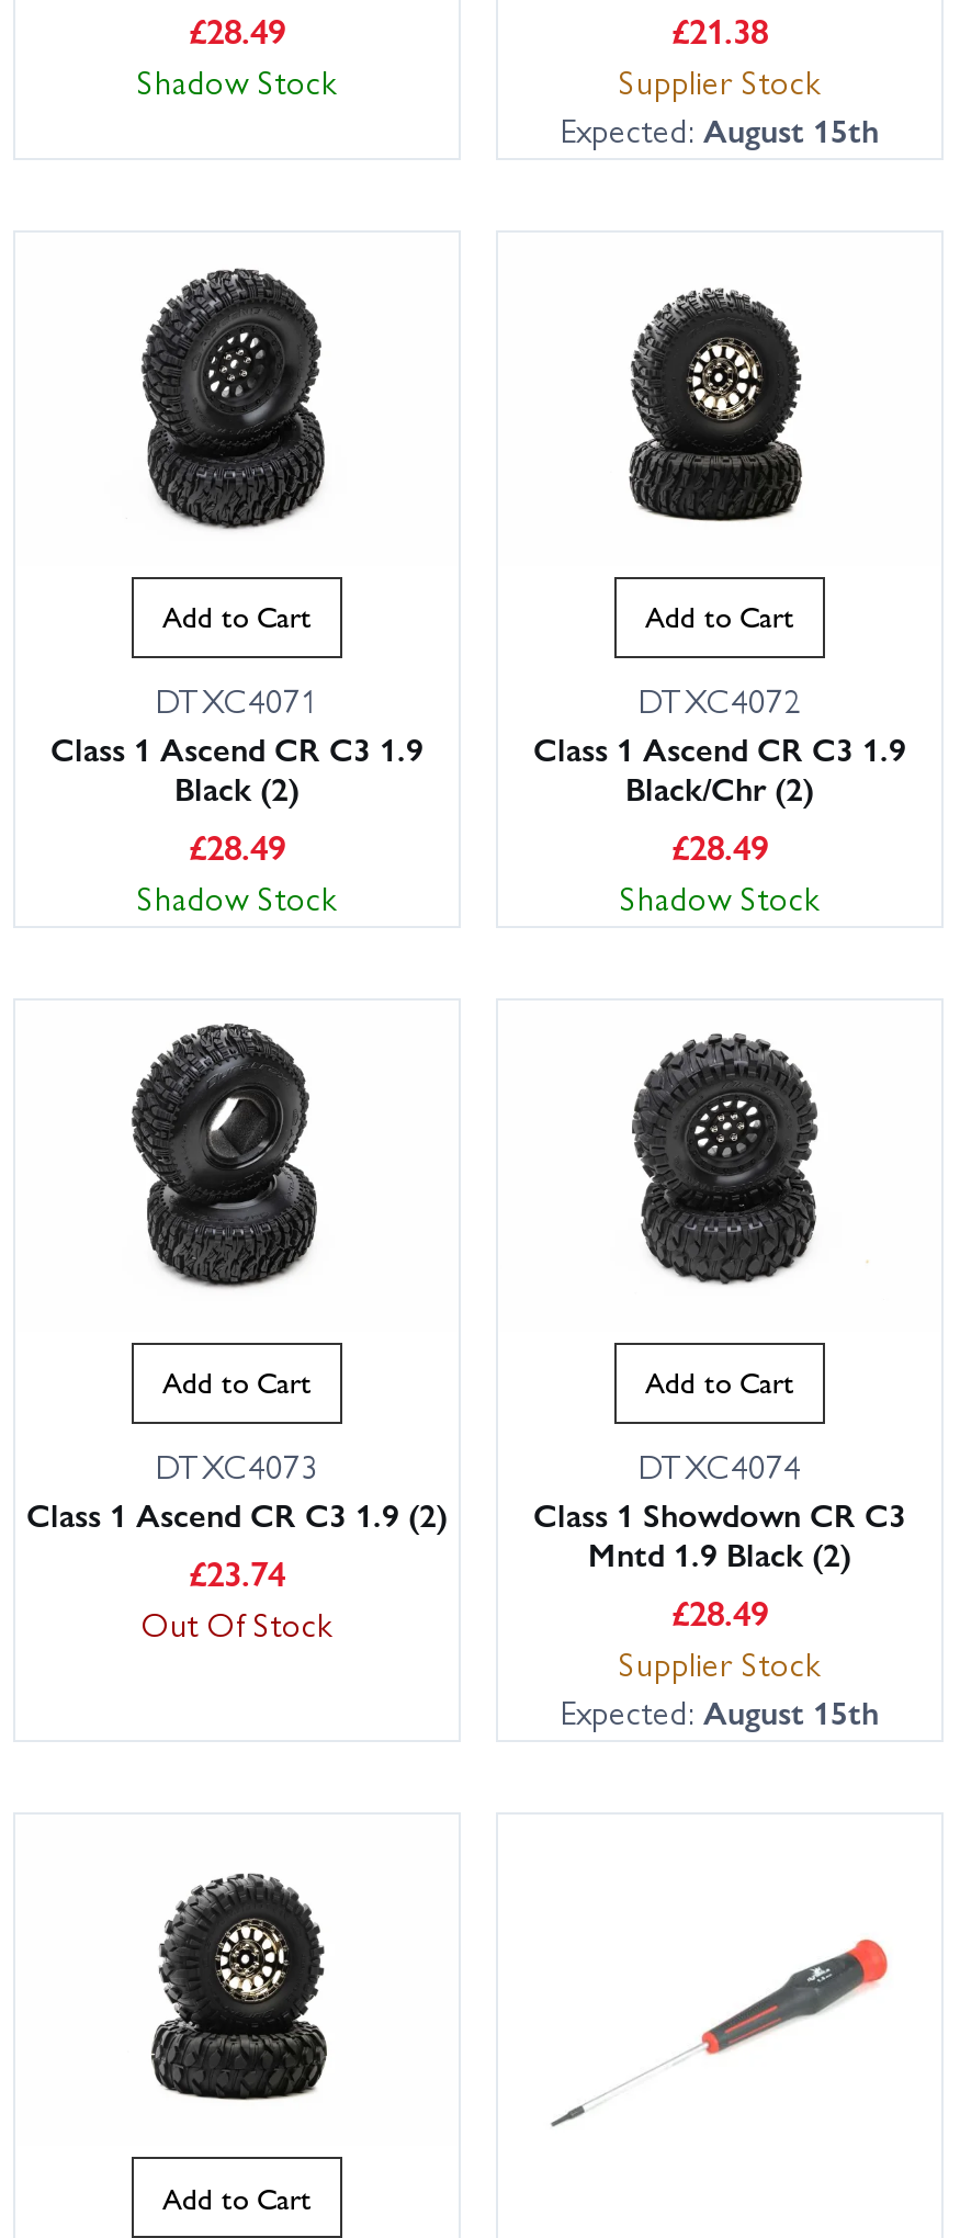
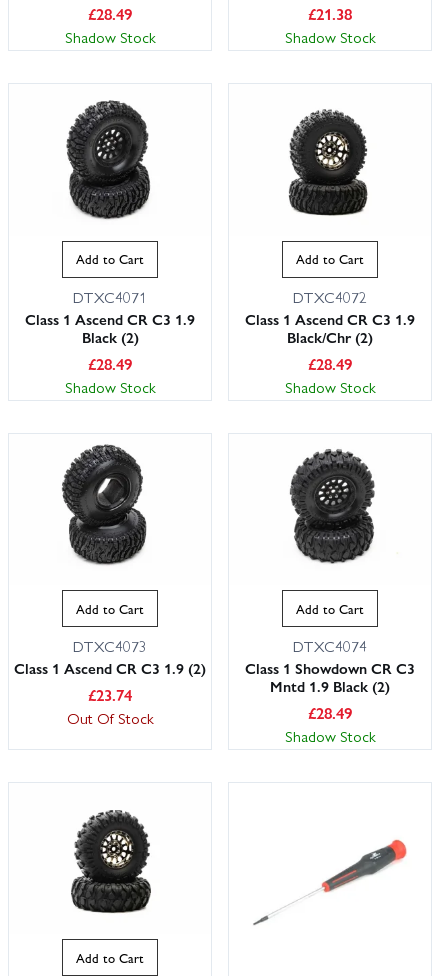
[561,58,879,154] Supplier Stock | Expected: August 15th -> [284,26,375,48] Shadow Stock
[561,1639,879,1735] Supplier Stock | Expected: August 15th -> [284,725,375,747] Shadow Stock

